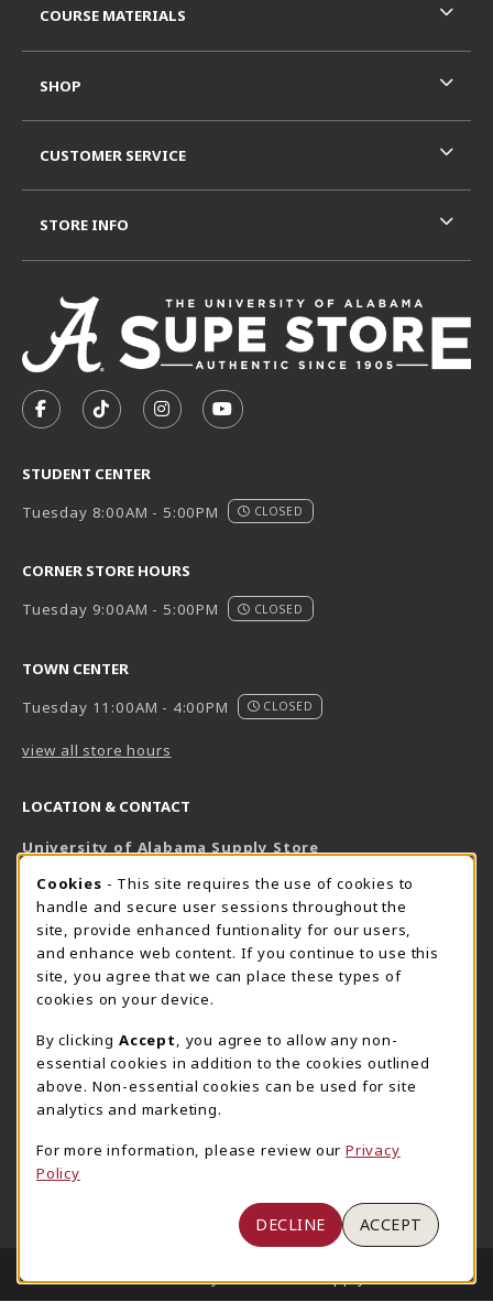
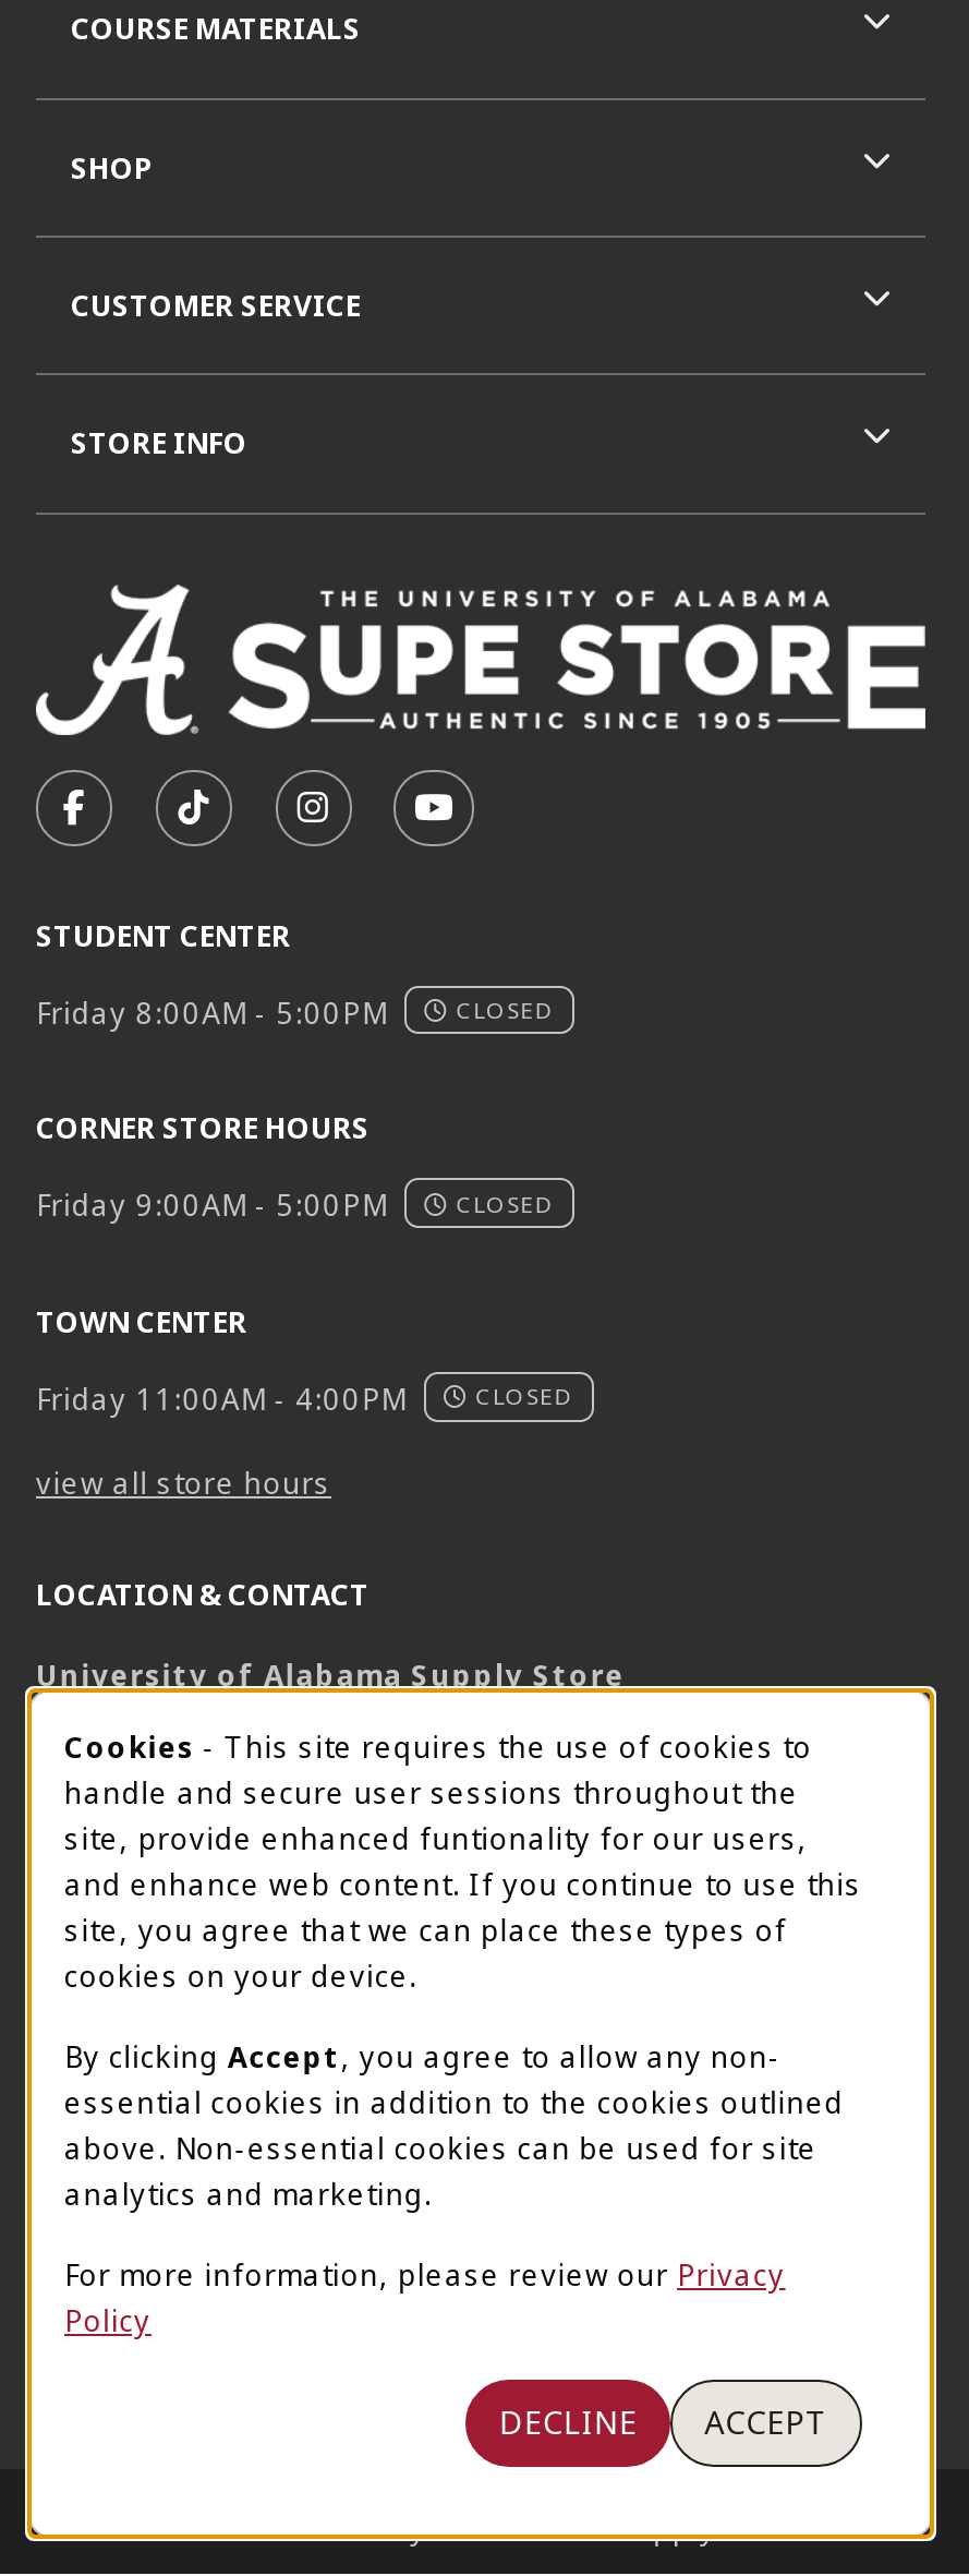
[22,502,303,522] Tuesday 8:00AM - 5:00PM CLOSED -> [36,992,554,1031] Friday 8:00AM - 5:00PM CLOSED
[22,600,303,620] Tuesday 9:00AM - 5:00PM CLOSED -> [36,1185,554,1225] Friday 9:00AM - 5:00PM CLOSED
[22,697,313,717] Tuesday 11:00AM - 4:00PM CLOSED -> [36,1379,574,1418] Friday 11:00AM - 4:00PM CLOSED

